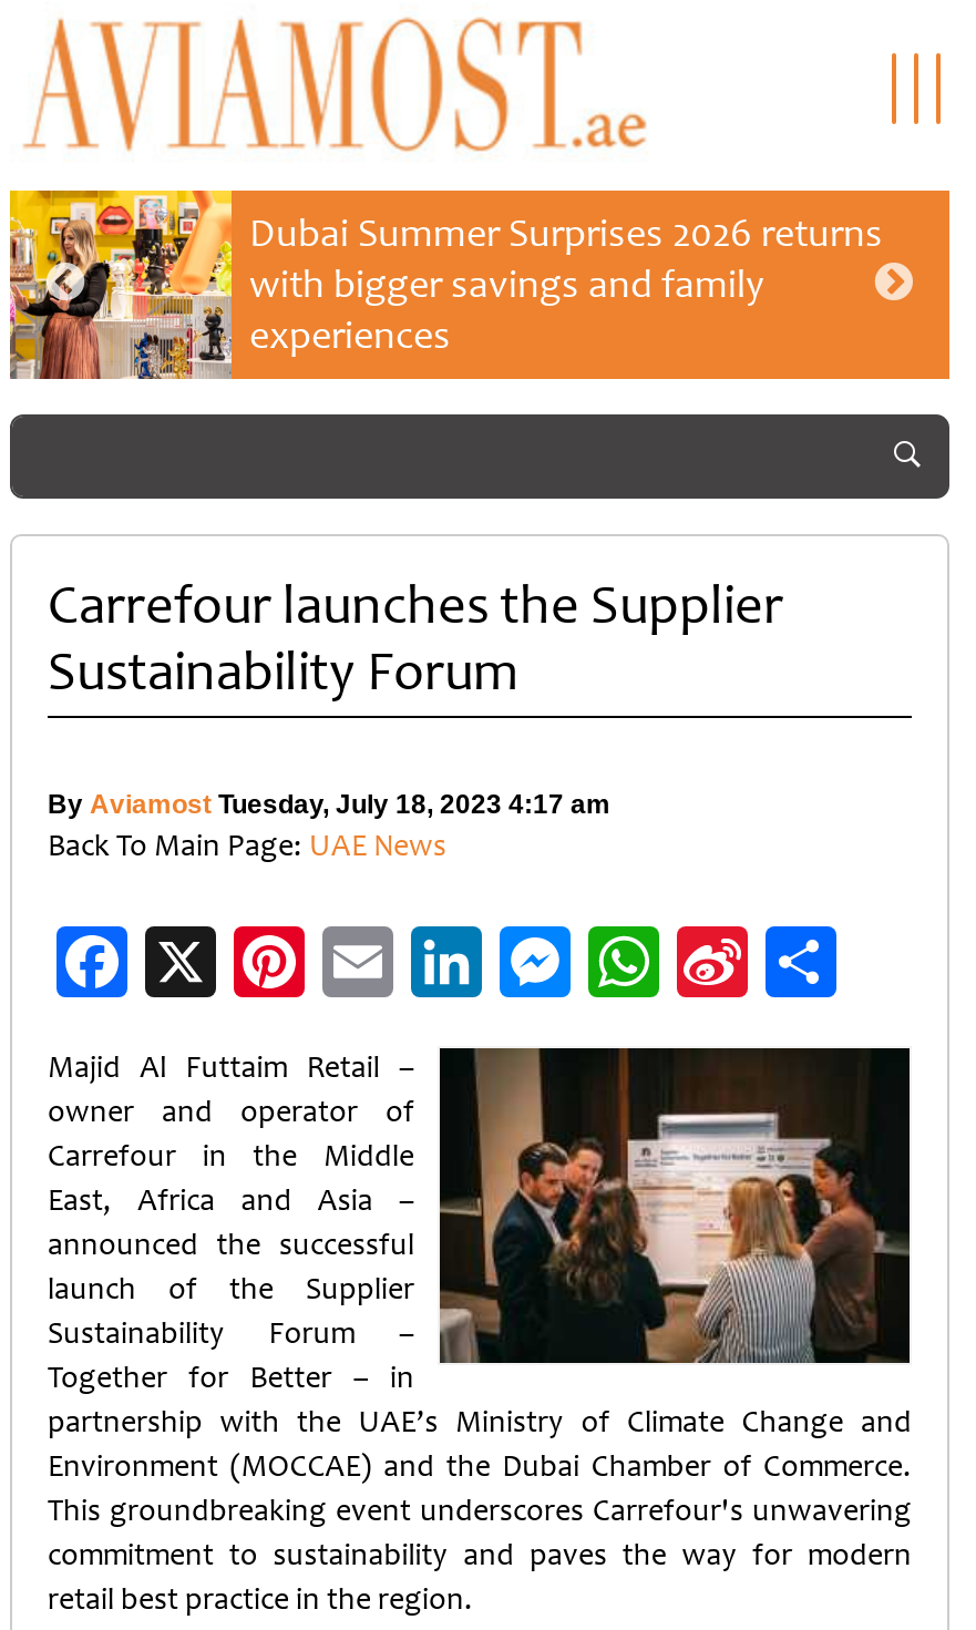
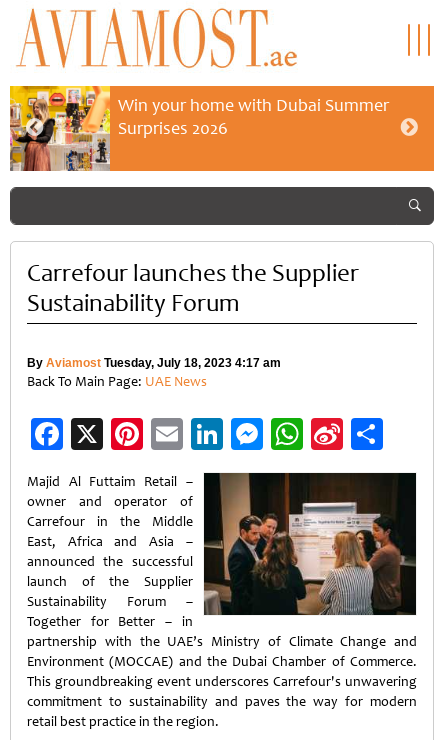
[249,208,883,359] Dubai Summer Surprises 2026 returns | with bigger savings and family | experiences -> [118,94,389,139] Win your home with Dubai Summer | Surprises 2026

